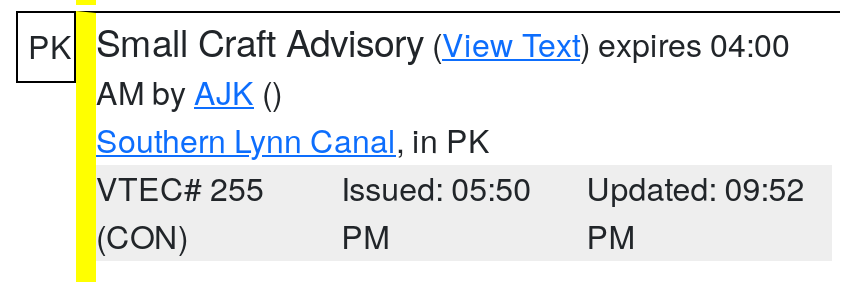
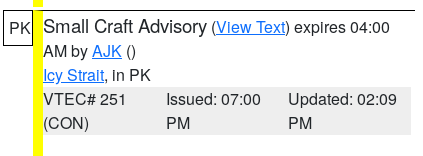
[96,117,490,211] Southern Lynn Canal, in PK | VTEC# 255 -> [43,63,151,110] Icy Strait, in PK | VTEC# 251
[341,165,531,211] Issued: 05:50 -> [166,87,261,110] Issued: 07:00
[586,165,804,211] Updated: 09:52 -> [288,87,397,110] Updated: 02:09

